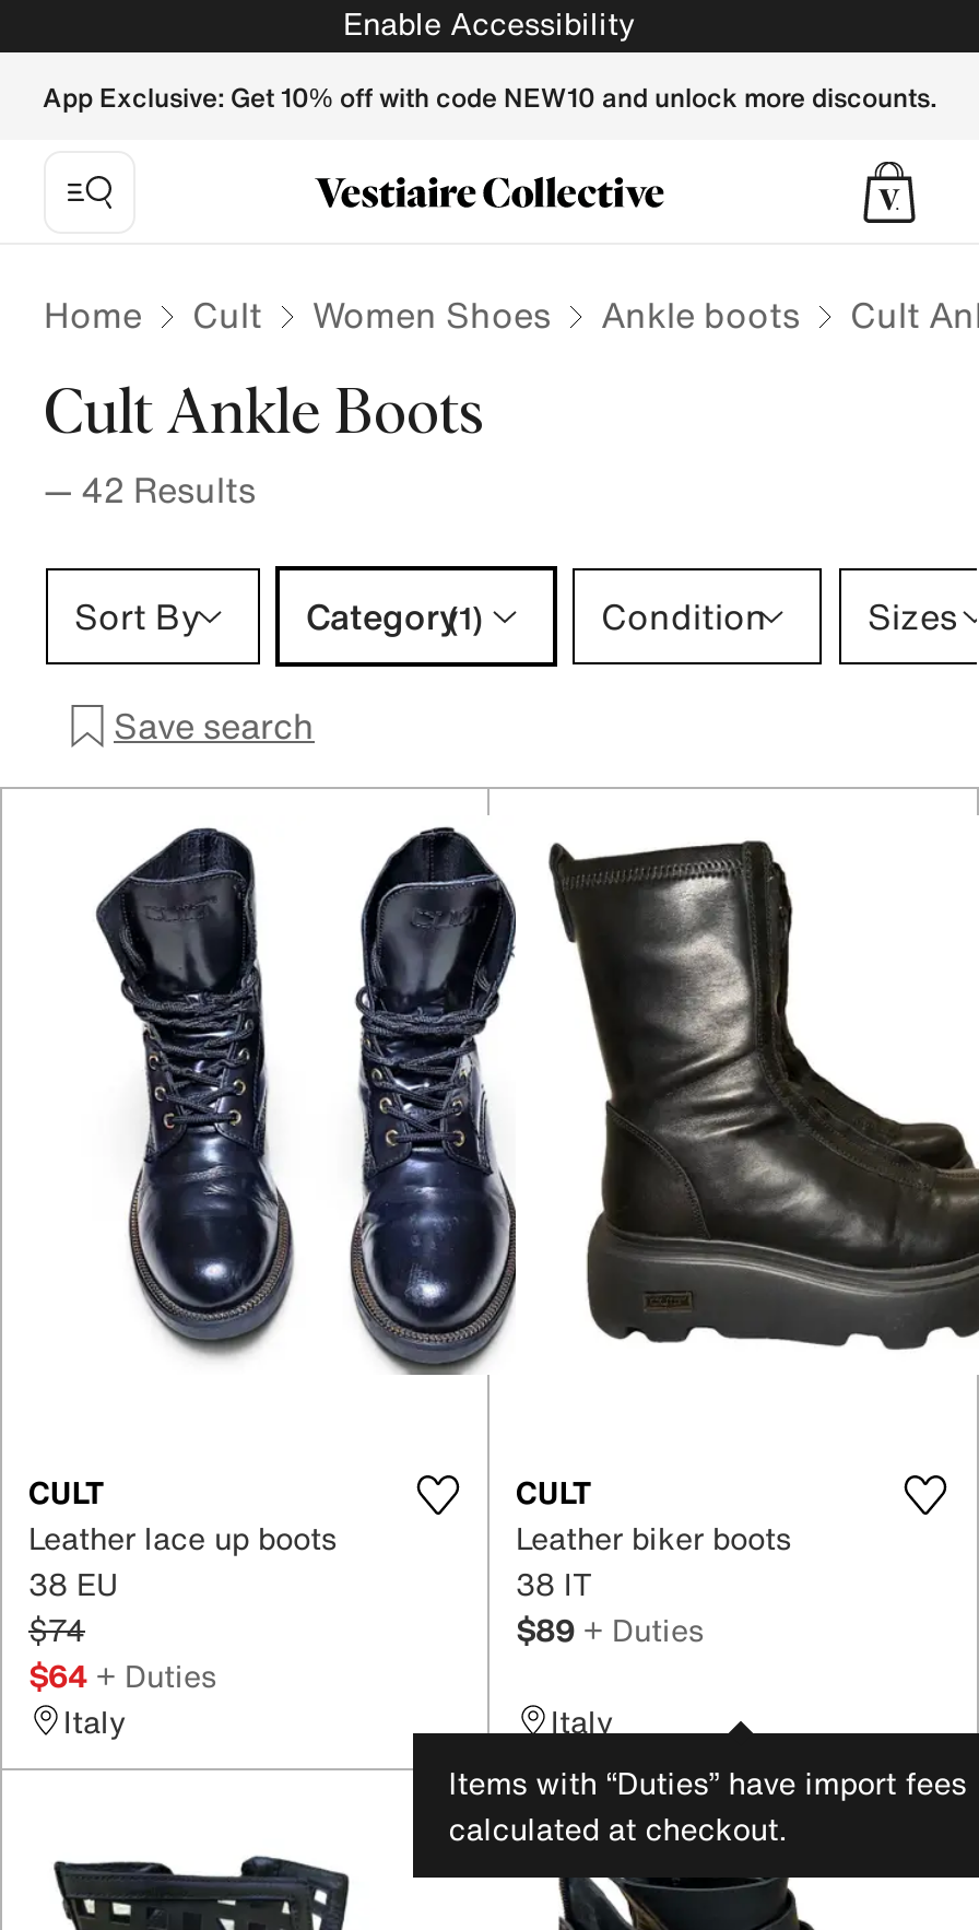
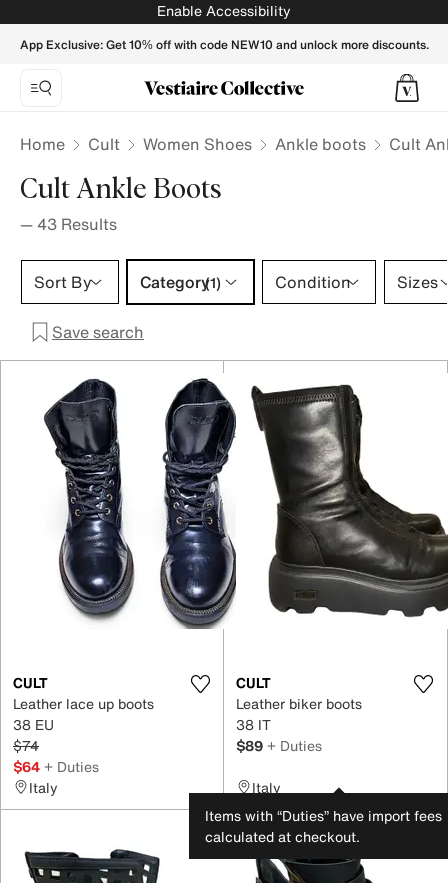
[44,463,256,516] — 42 Results -> [20,212,117,236] — 43 Results

